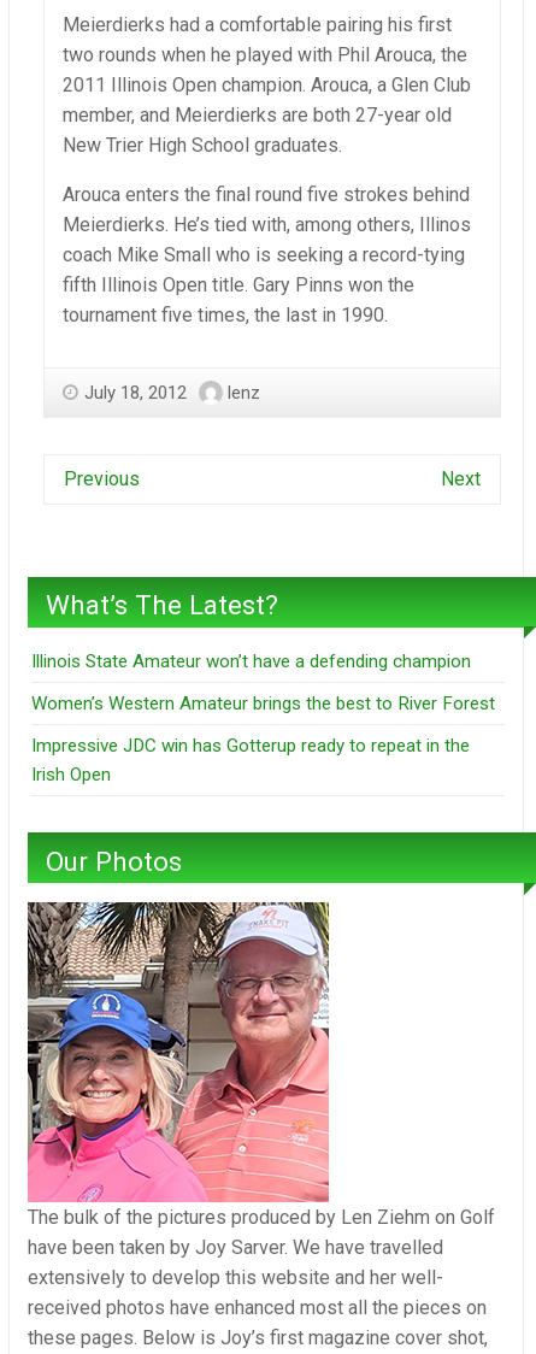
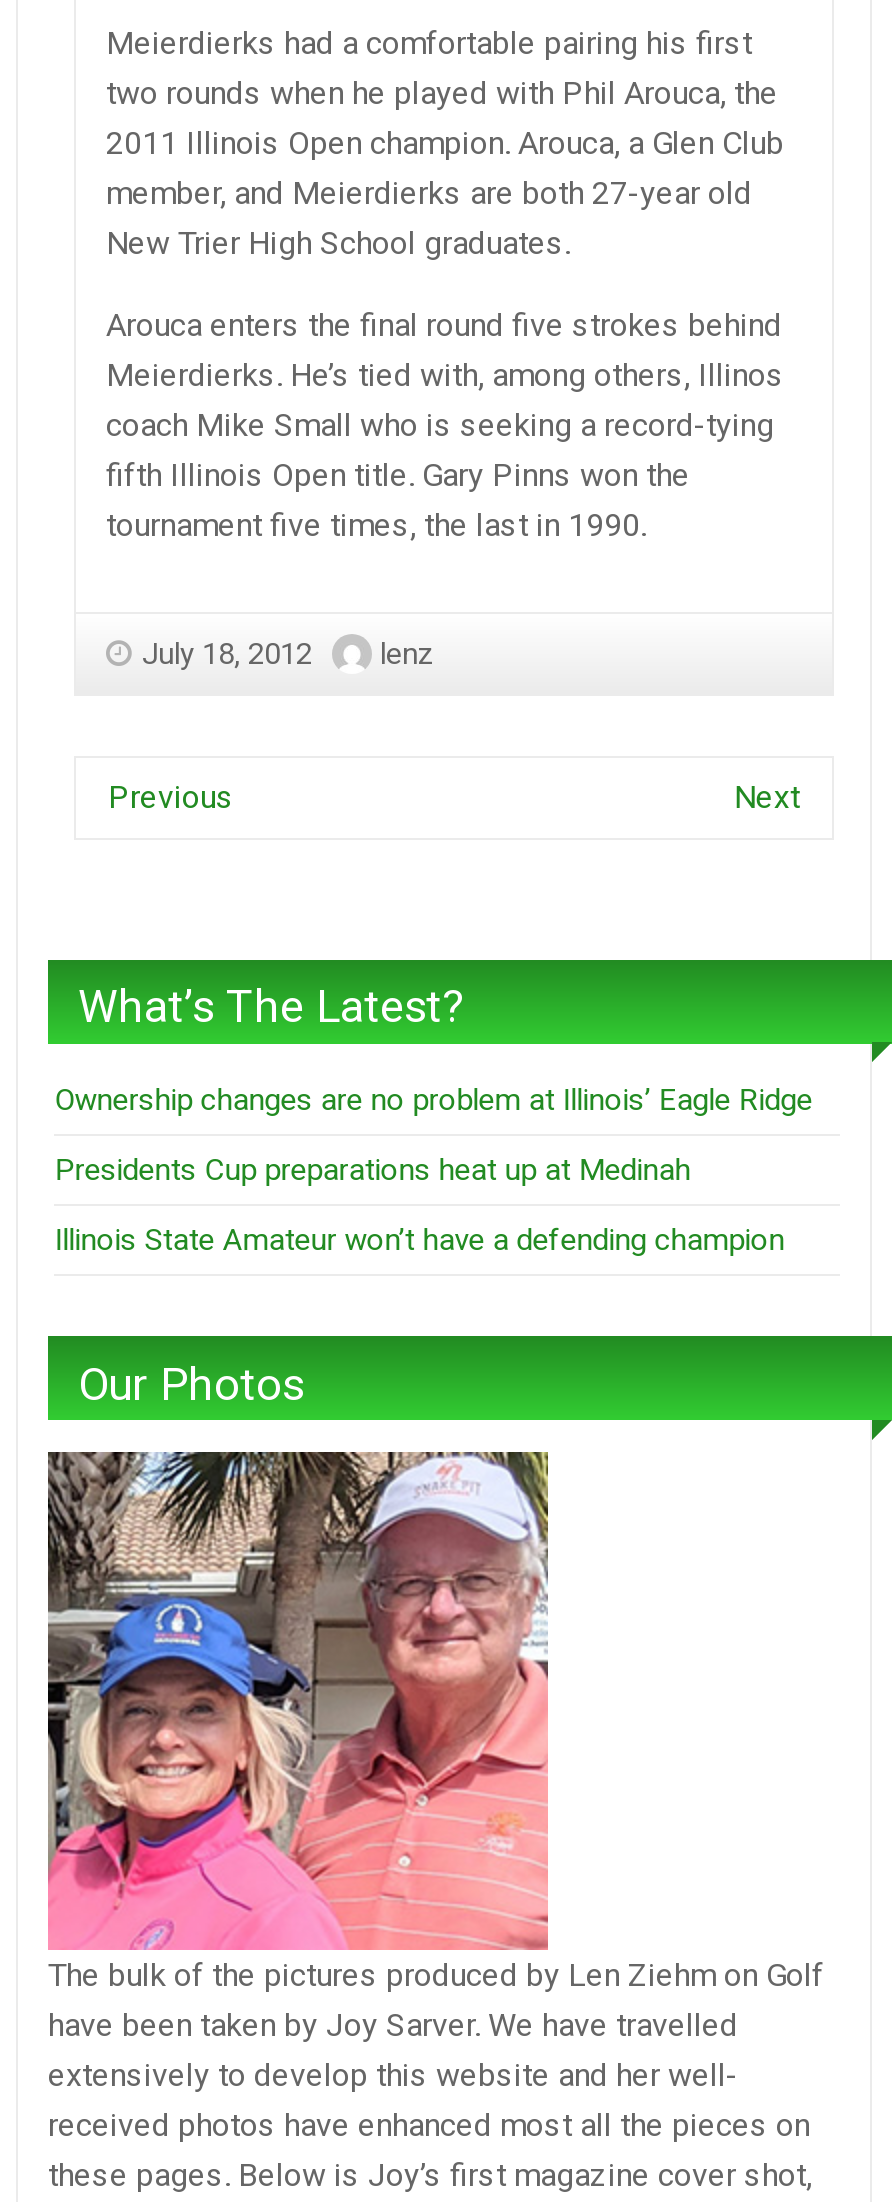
none -> [54,1082,812,1188] Ownership changes are no problem at Illinois’ Eagle Ridge | Presidents Cup preparations heat up at Medinah
moved [32,650,471,672] -> [54,1222,784,1258]: Illinois State Amateur won’t have a defending champion
[32,693,495,785] Women’s Western Amateur brings the best to River Forest | Impressive JDC win has Gotterup ready to repeat in the | Irish Open -> none

